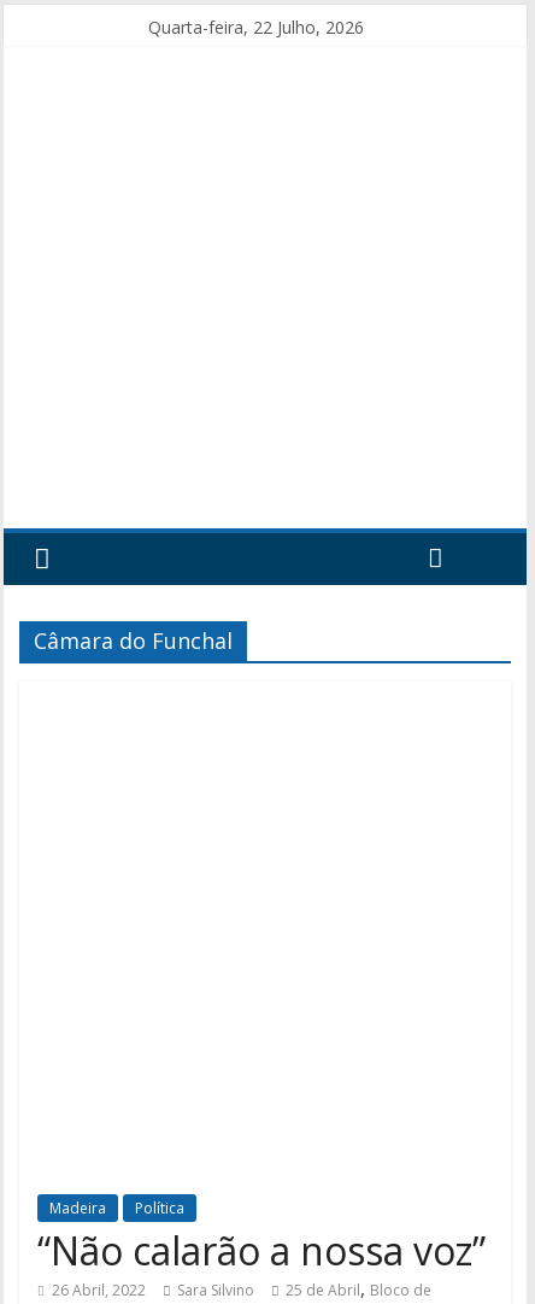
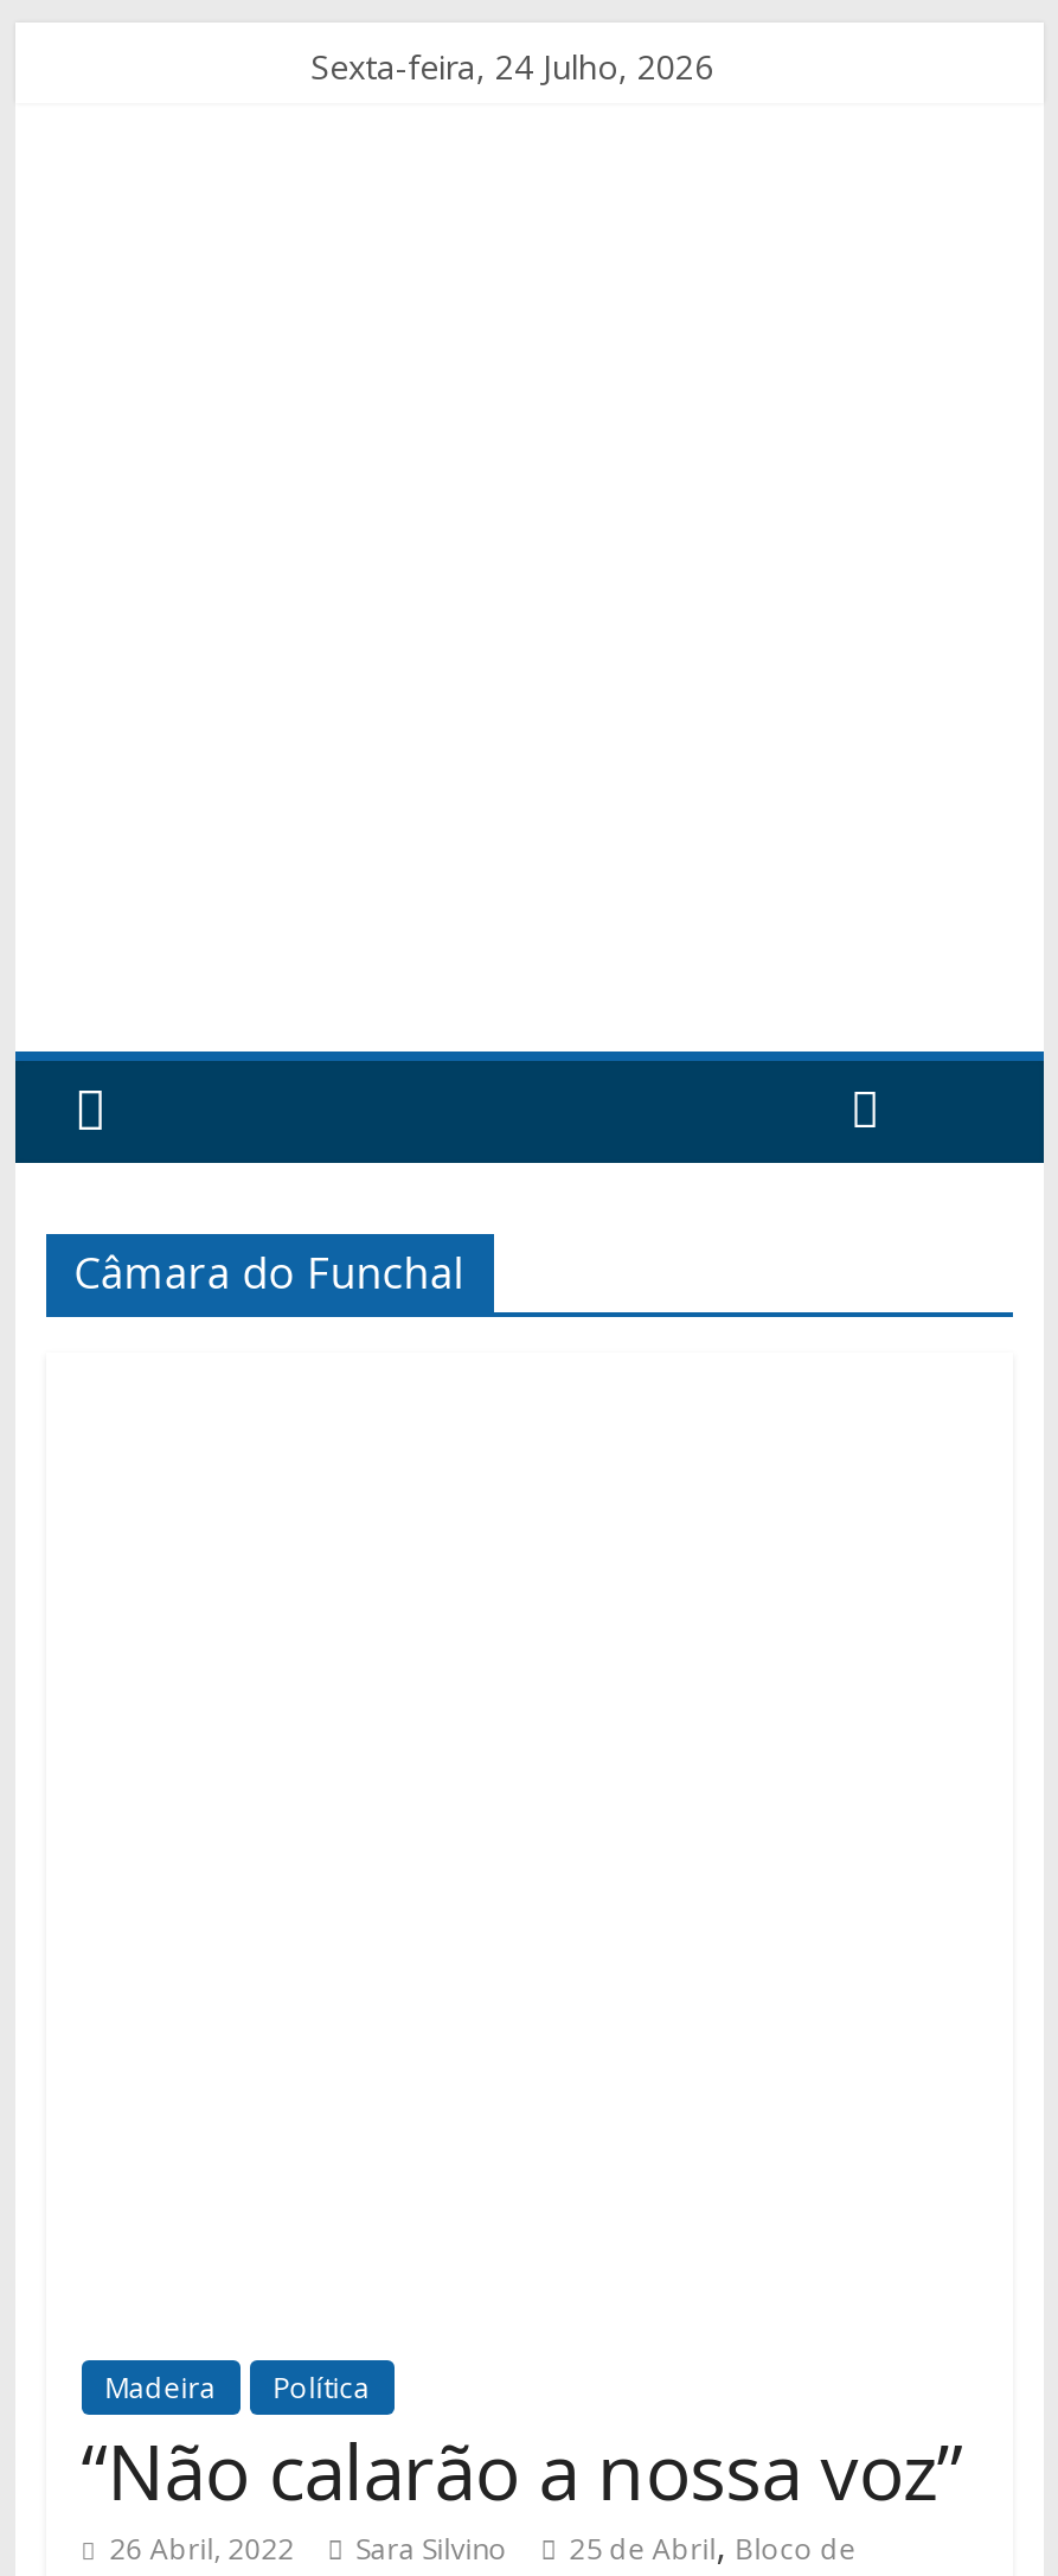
[148,16,364,39] Quarta-feira, 22 Julho, 2026 -> [310,44,713,89] Sexta-feira, 24 Julho, 2026

